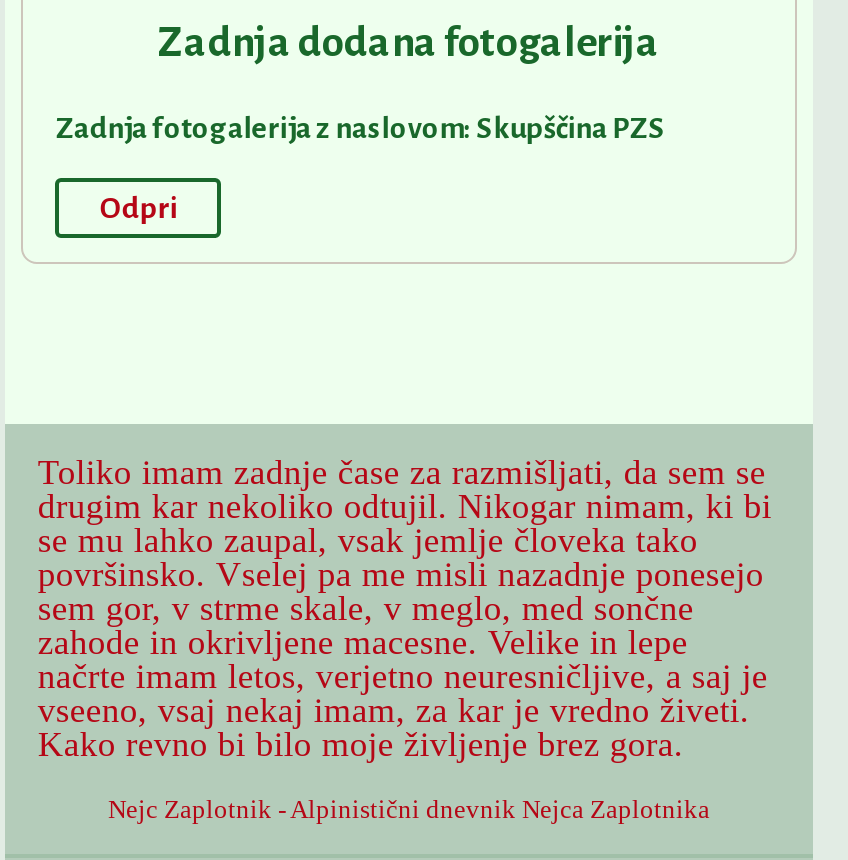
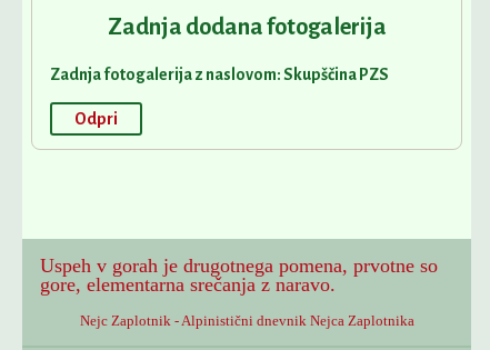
[38,452,772,764] Toliko imam zadnje čase za razmišljati, da sem se | drugim kar nekoliko odtujil. Nikogar nimam, ki bi | se mu lahko zaupal, vsak jemlje človeka tako | površinsko. Vselej pa me misli nazadnje ponesejo | sem gor, v strme skale, v meglo, med sončne | zahode in okrivljene macesne. Velike in lepe | načrte imam letos, verjetno neuresničljive, a saj je | vseeno, vsaj nekaj imam, za kar je vredno živeti. | Kako revno bi bilo moje življenje brez gora. -> [40,254,438,296] Uspeh v gorah je drugotnega pomena, prvotne so | gore, elementarna srečanja z naravo.

